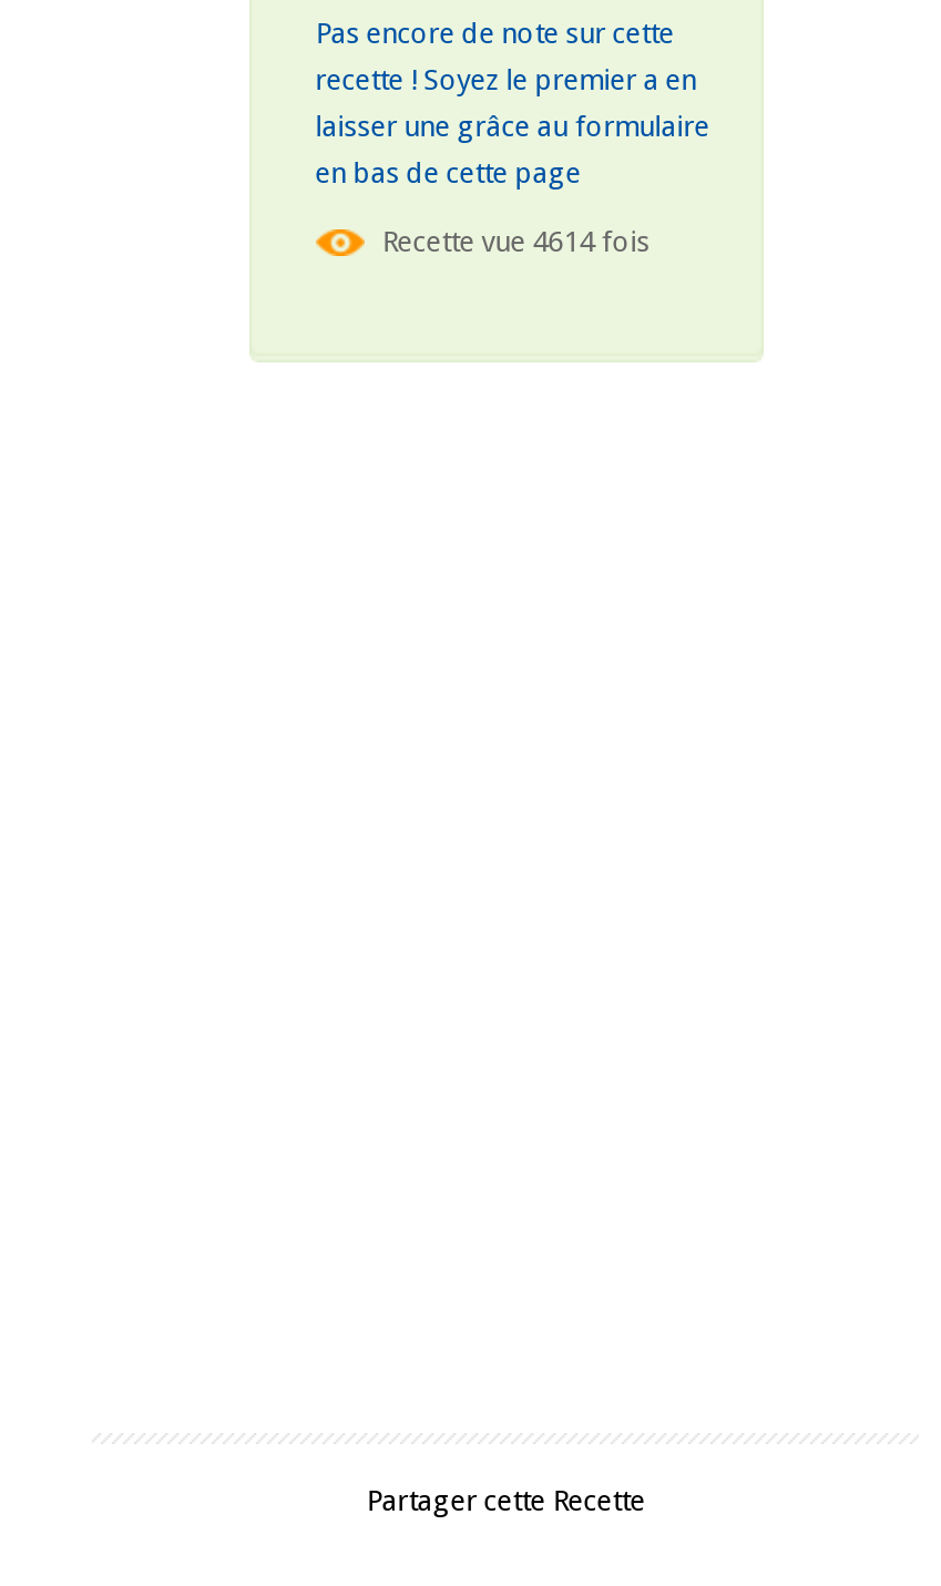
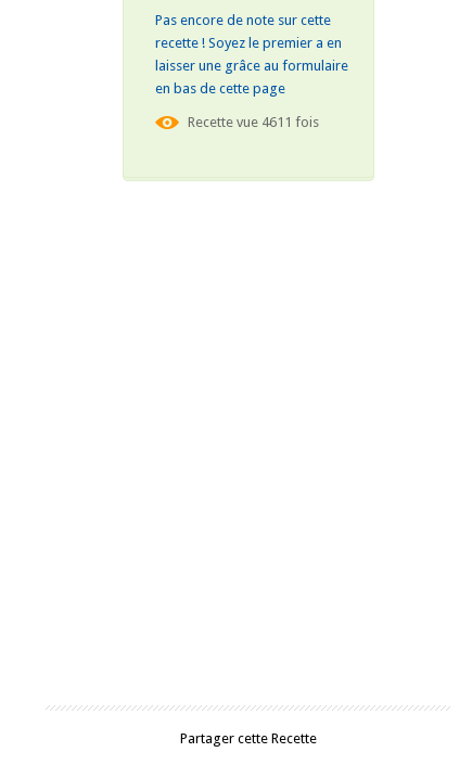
[382,224,650,257] Recette vue 4614 fois -> [187,114,319,130] Recette vue 4611 fois

